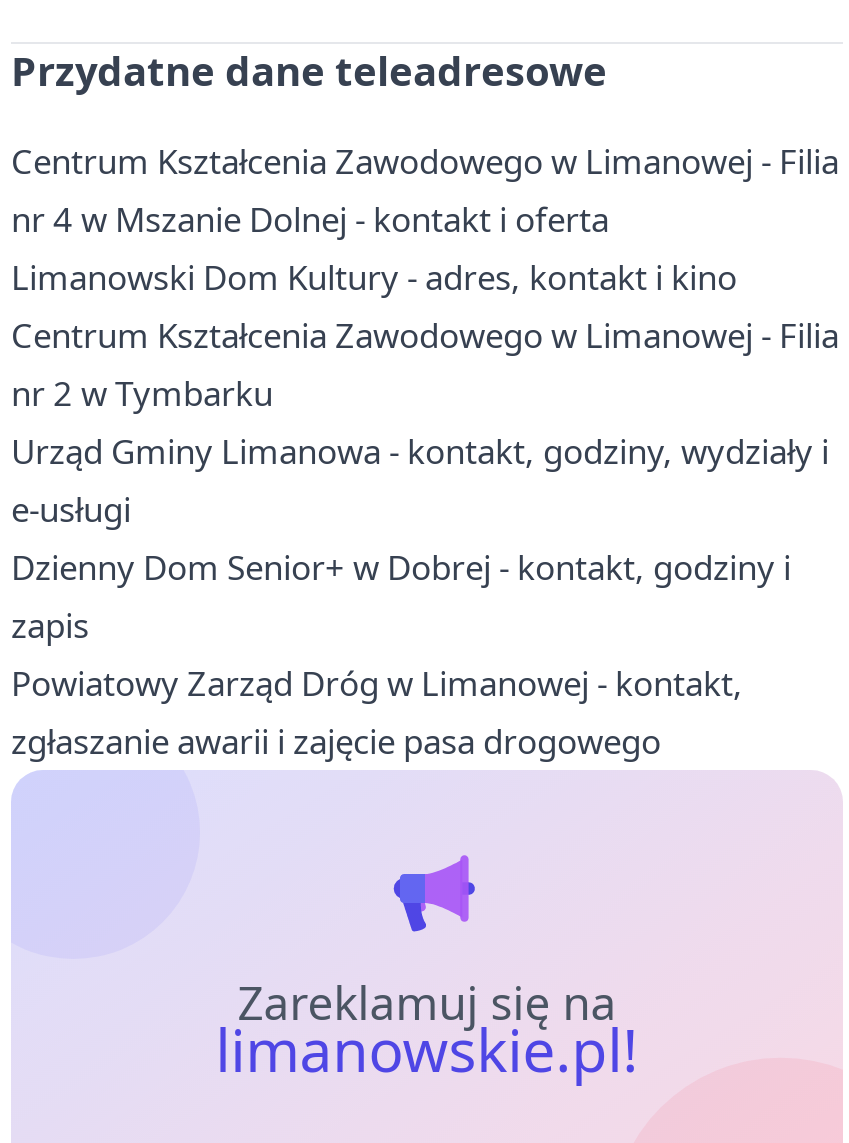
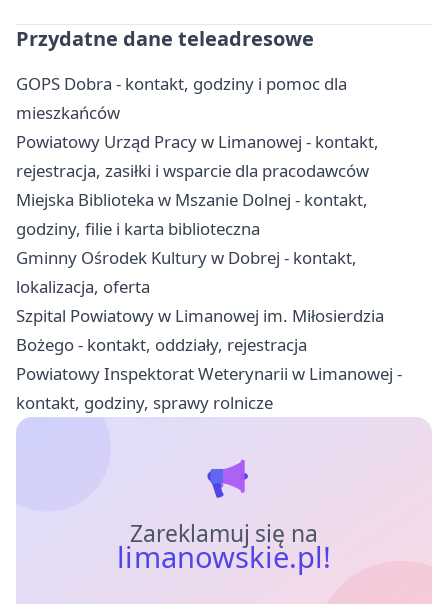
[11,139,839,765] Centrum Kształcenia Zawodowego w Limanowej - Filia | nr 4 w Mszanie Dolnej - kontakt i oferta | Limanowski Dom Kultury - adres, kontakt i kino | Centrum Kształcenia Zawodowego w Limanowej - Filia | nr 2 w Tymbarku | Urząd Gminy Limanowa - kontakt, godziny, wydziały i | e-usługi | Dzienny Dom Senior+ w Dobrej - kontakt, godziny i | zapis | Powiatowy Zarząd Dróg w Limanowej - kontakt, | zgłaszanie awarii i zajęcie pasa drogowego -> [16,72,402,414] GOPS Dobra - kontakt, godziny i pomoc dla | mieszkańców | Powiatowy Urząd Pracy w Limanowej - kontakt, | rejestracja, zasiłki i wsparcie dla pracodawców | Miejska Biblioteka w Mszanie Dolnej - kontakt, | godziny, filie i karta biblioteczna | Gminny Ośrodek Kultury w Dobrej - kontakt, | lokalizacja, oferta | Szpital Powiatowy w Limanowej im. Miłosierdzia | Bożego - kontakt, oddziały, rejestracja | Powiatowy Inspektorat Weterynarii w Limanowej - | kontakt, godziny, sprawy rolnicze

